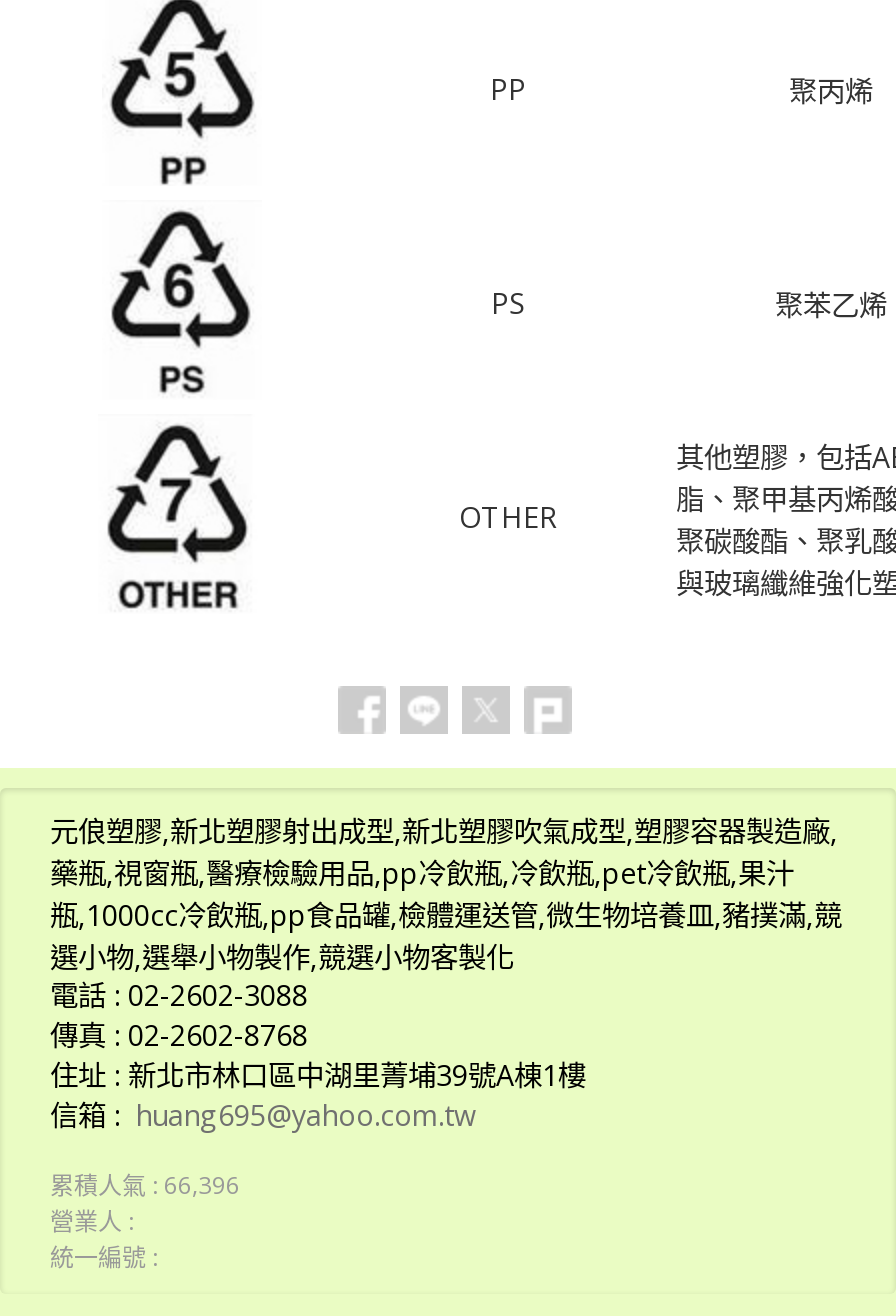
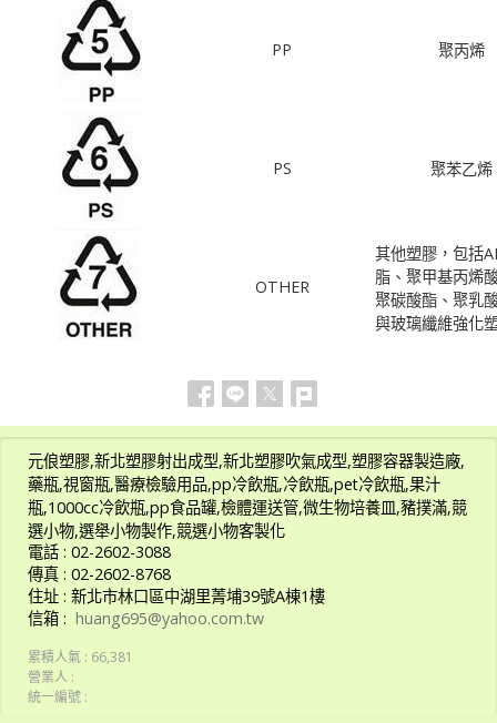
[50,1168,240,1202] 累積人氣 : 66,396 -> [28,648,133,666] 累積人氣 : 66,381

